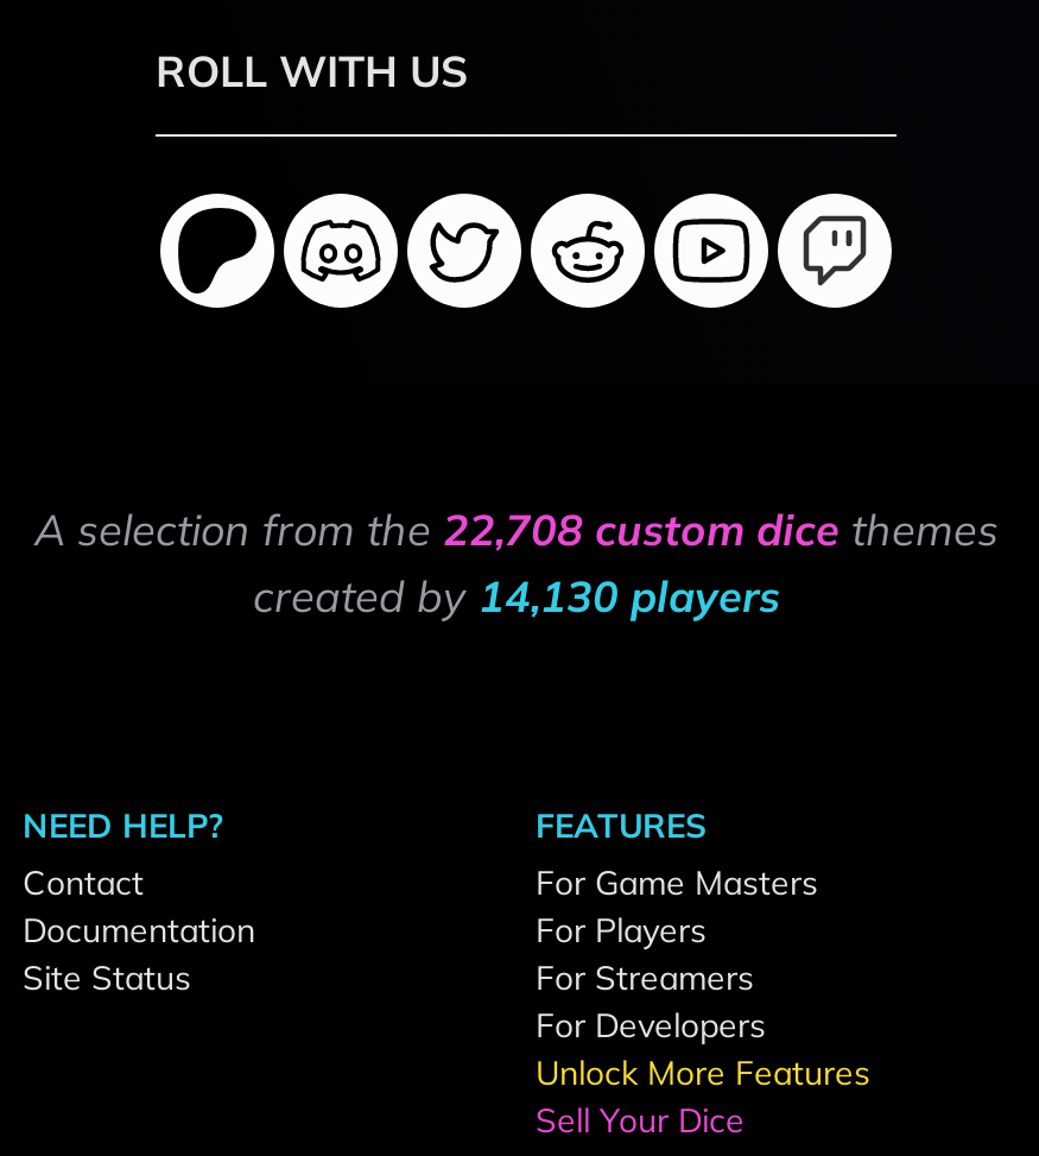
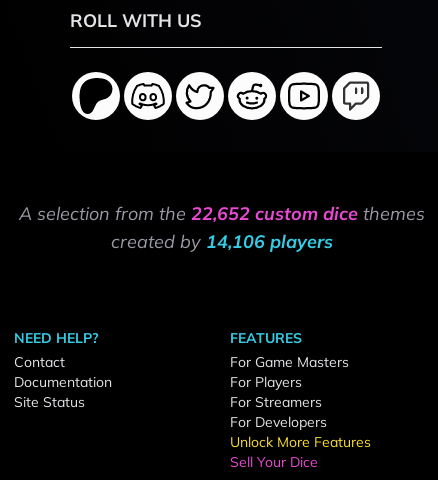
[34,503,999,557] A selection from the 22,708 custom dice themes -> [19,202,425,225] A selection from the 22,652 custom dice themes
[253,569,780,624] created by 14,130 players -> [111,230,333,253] created by 14,106 players

